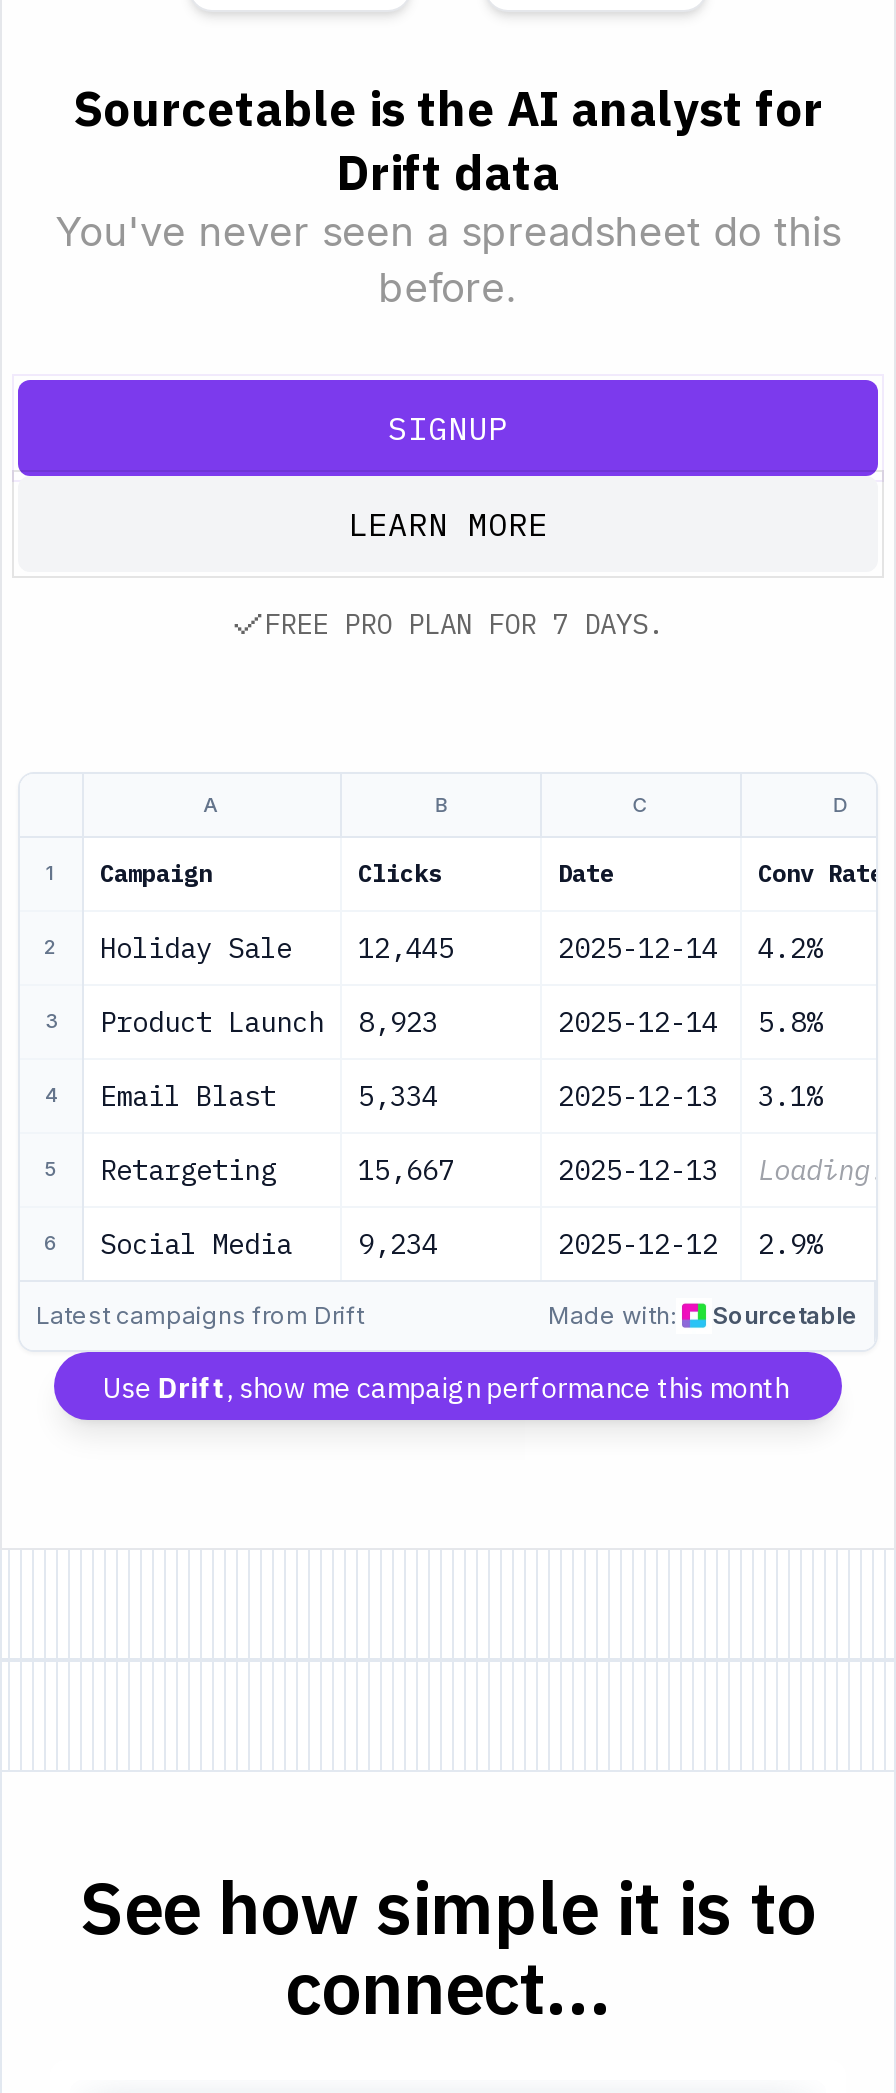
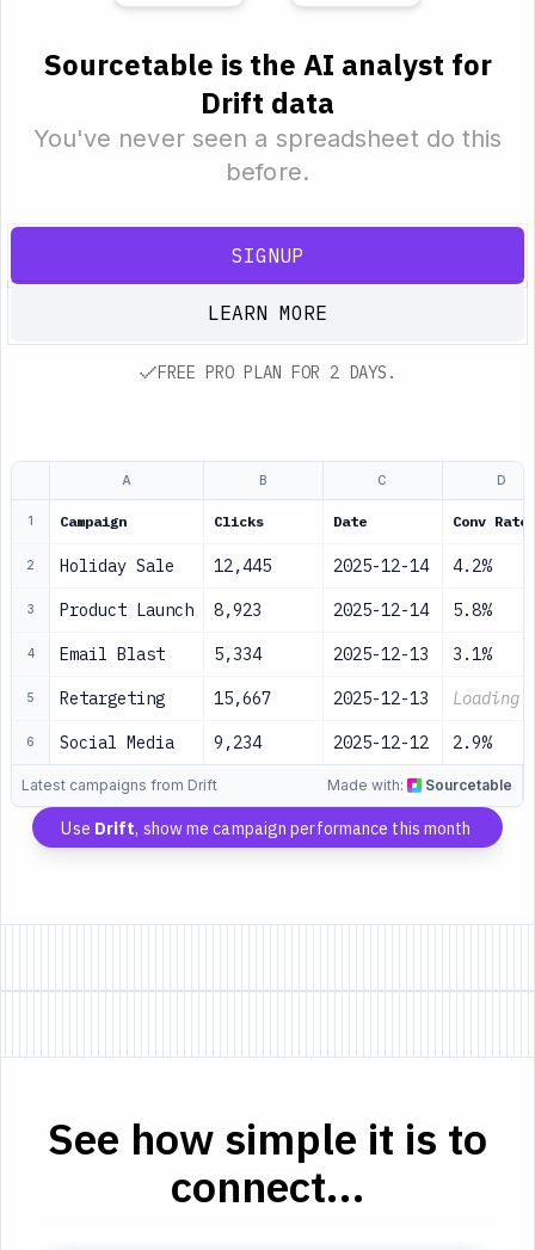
[264,606,664,642] FREE PRO PLAN FOR 7 DAYS. -> [158,362,396,383] FREE PRO PLAN FOR 2 DAYS.

